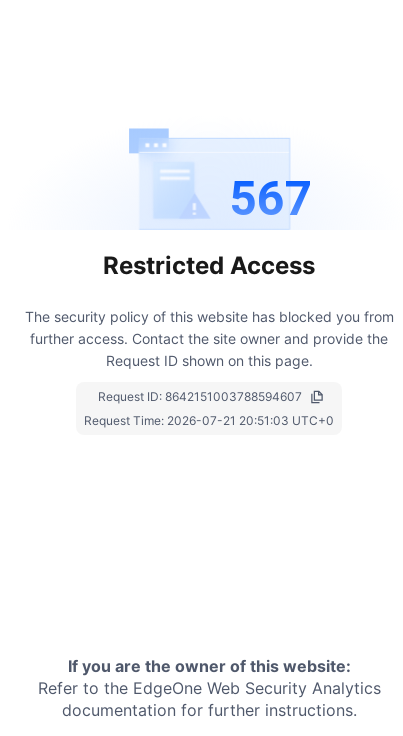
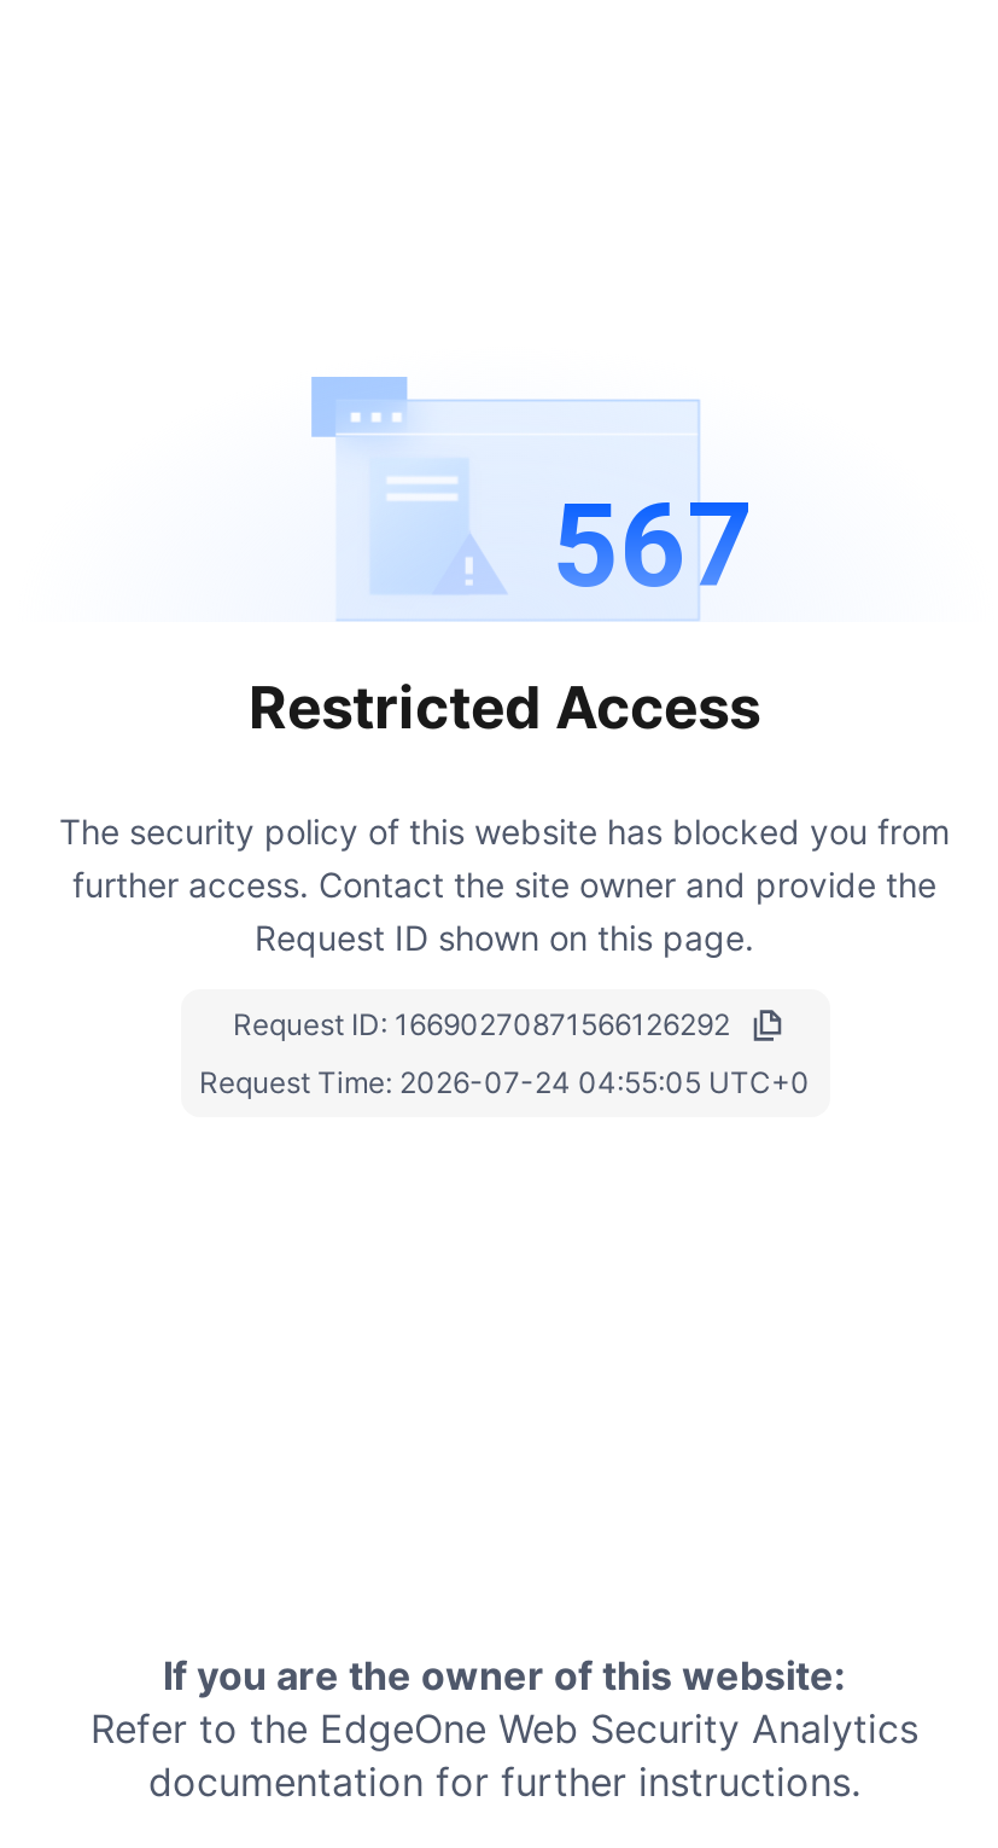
[97,389,301,404] Request ID: 8642151003788594607 -> [233,1005,730,1041] Request ID: 16690270871566126292
[84,413,334,428] Request Time: 2026-07-21 20:51:03 UTC+0 -> [199,1063,810,1099] Request Time: 2026-07-24 04:55:05 UTC+0

